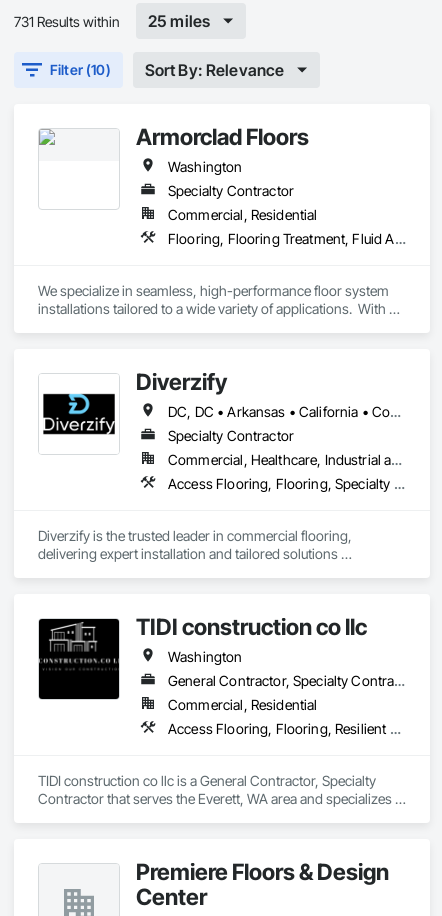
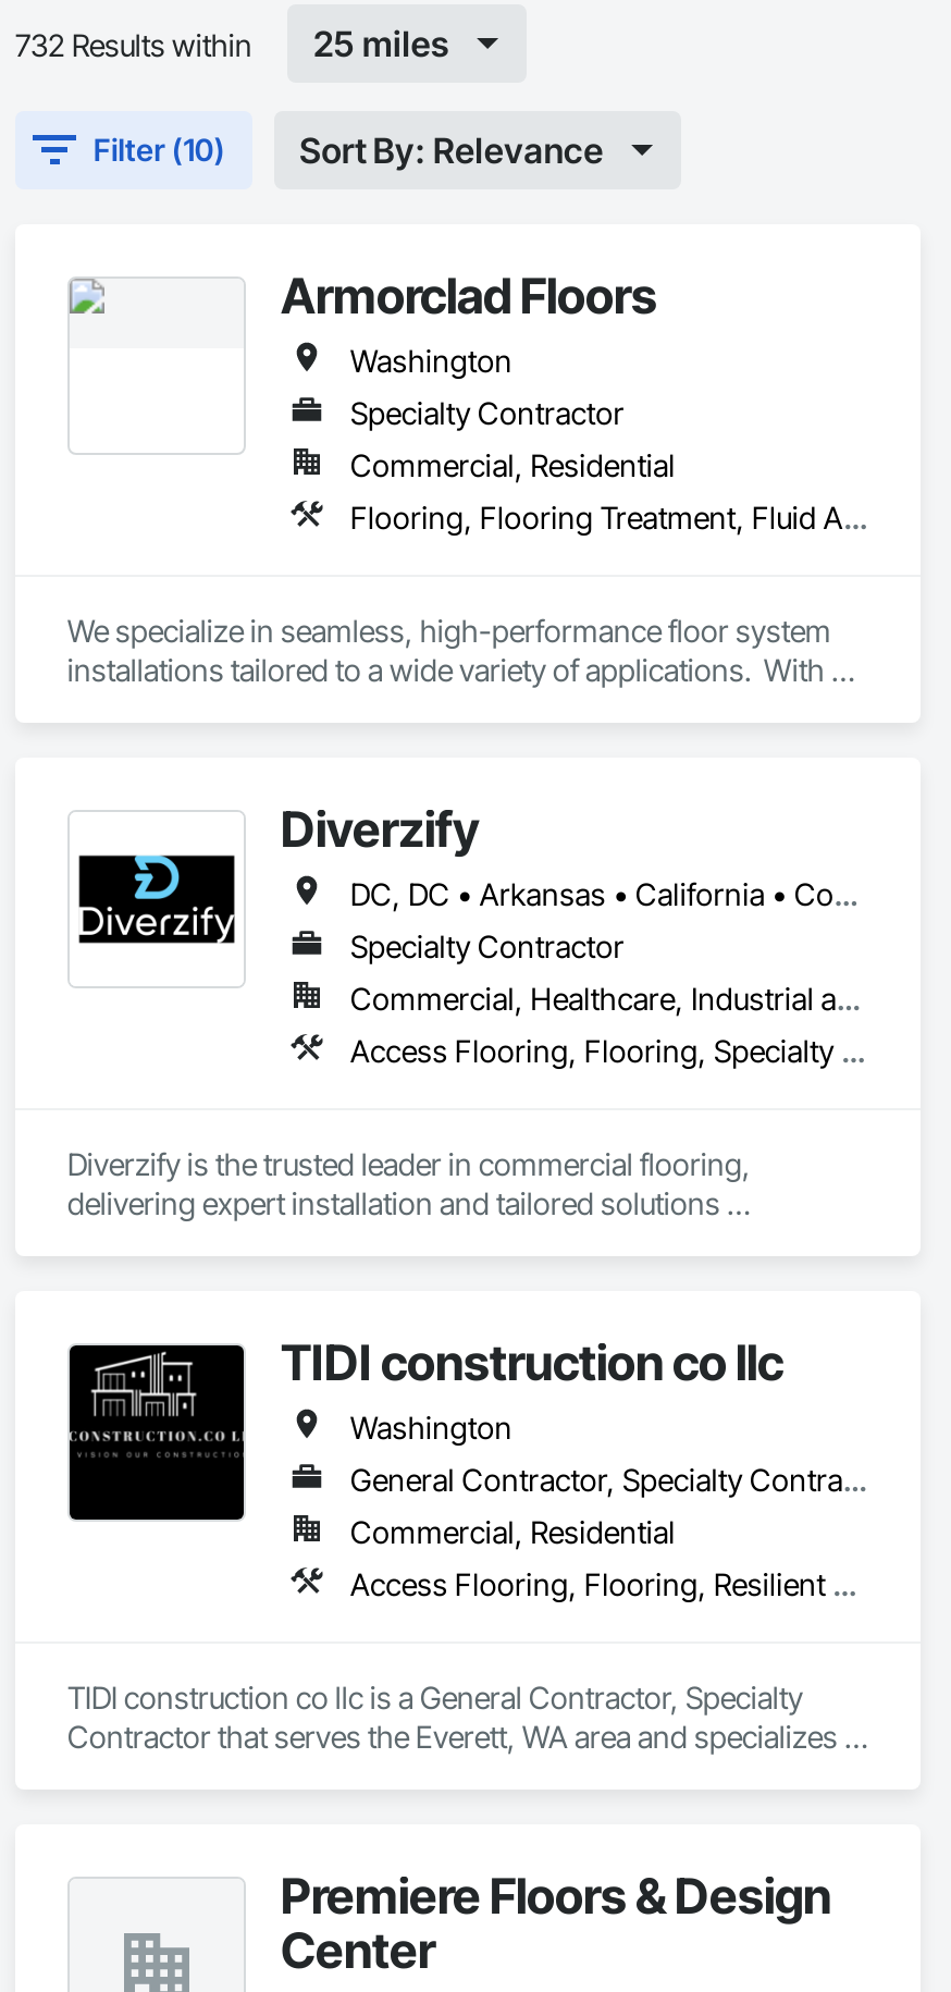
[14,12,120,29] 731 Results within -> [15,25,252,62] 732 Results within

